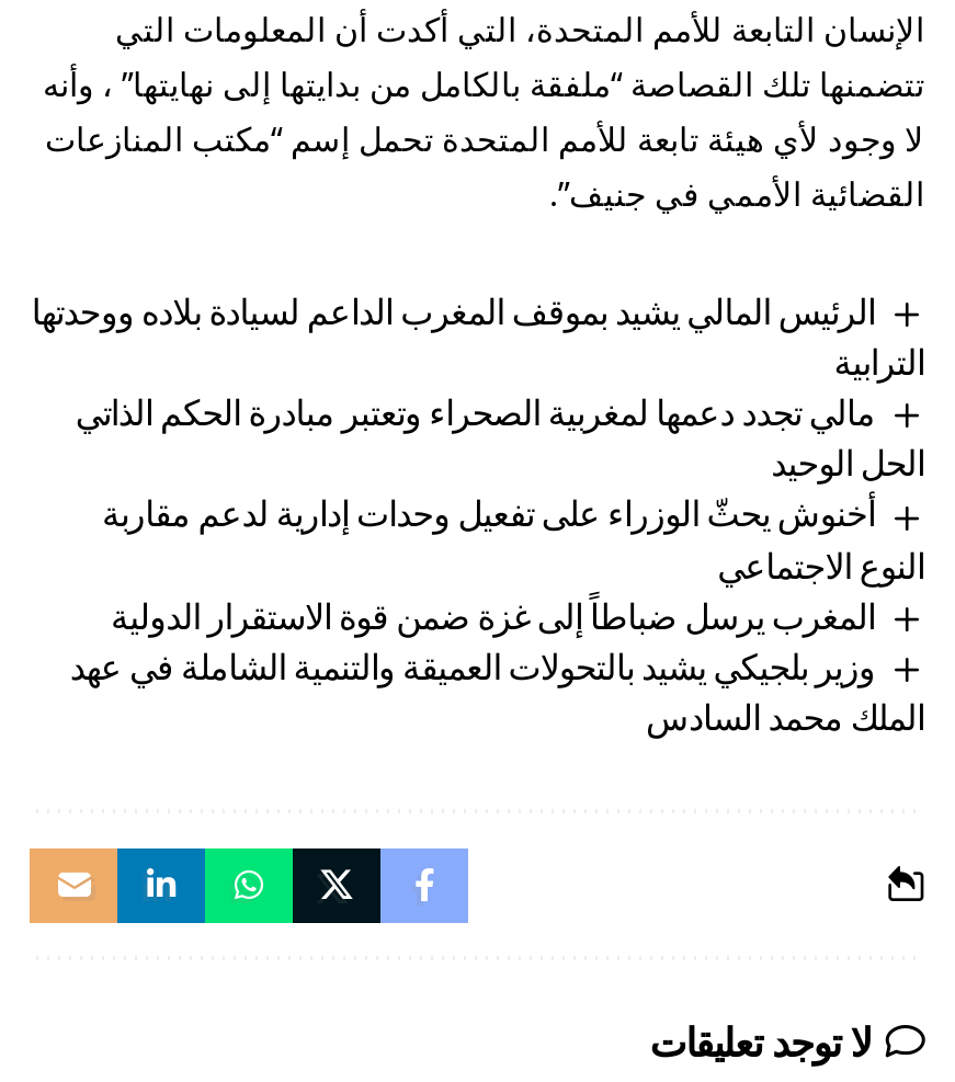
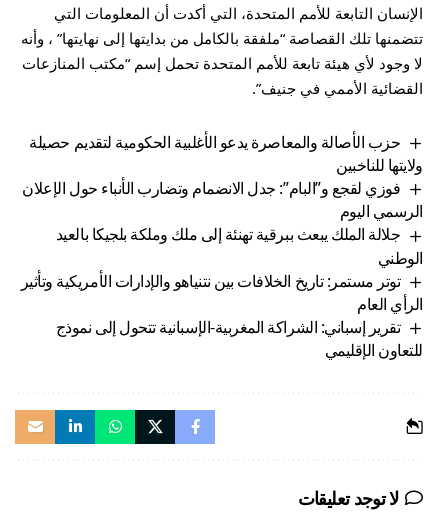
[31,287,924,741] الرئيس المالي يشيد بموقف المغرب الداعم لسيادة بلاده ووحدتها | الترابية | مالي تجدد دعمها لمغربية الصحراء وتعتبر مبادرة الحكم الذاتي | الحل الوحيد | أخنوش يحثّ الوزراء على تفعيل وحدات إدارية لدعم مقاربة | النوع الاجتماعي | المغرب يرسل ضباطاً إلى غزة ضمن قوة الاستقرار الدولية | وزير بلجيكي يشيد بالتحولات العميقة والتنمية الشاملة في عهد | الملك محمد السادس -> [21,131,423,361] حزب الأصالة والمعاصرة يدعو الأغلبية الحكومية لتقديم حصيلة | ولايتها للناخبين | فوزي لقجع و”البام”: جدل الانضمام وتضارب الأنباء حول الإعلان | الرسمي اليوم | جلالة الملك يبعث ببرقية تهنئة إلى ملك وملكة بلجيكا بالعيد | الوطني | توتر مستمر: تاريخ الخلافات بين نتنياهو والإدارات الأمريكية وتأثير | الرأي العام | تقرير إسباني: الشراكة المغربية-الإسبانية تتحول إلى نموذج | للتعاون الإقليمي

